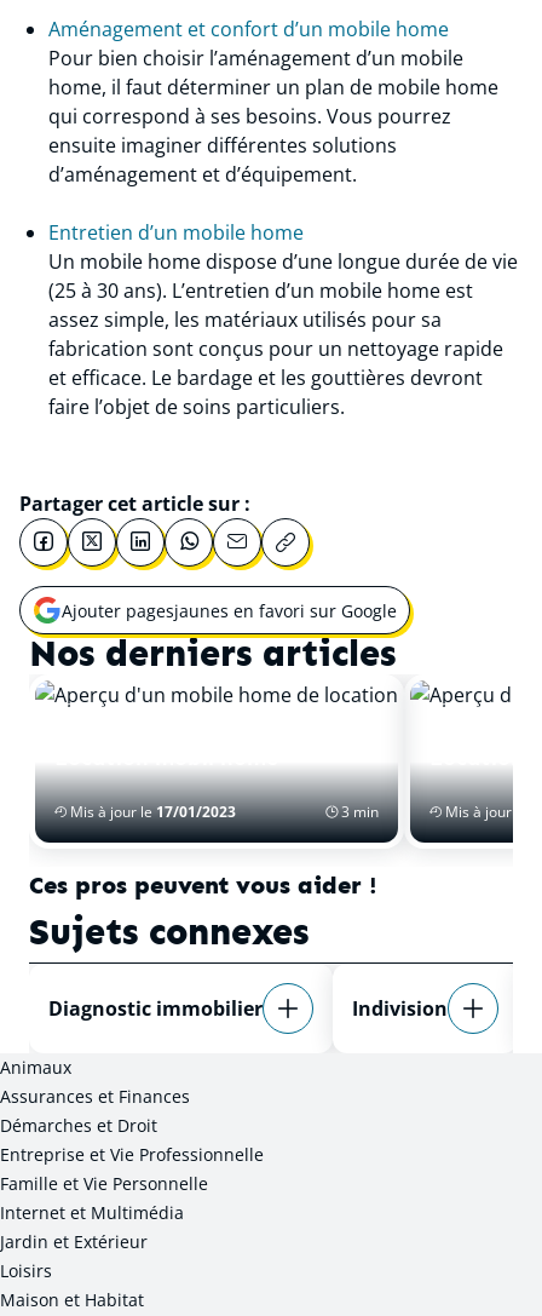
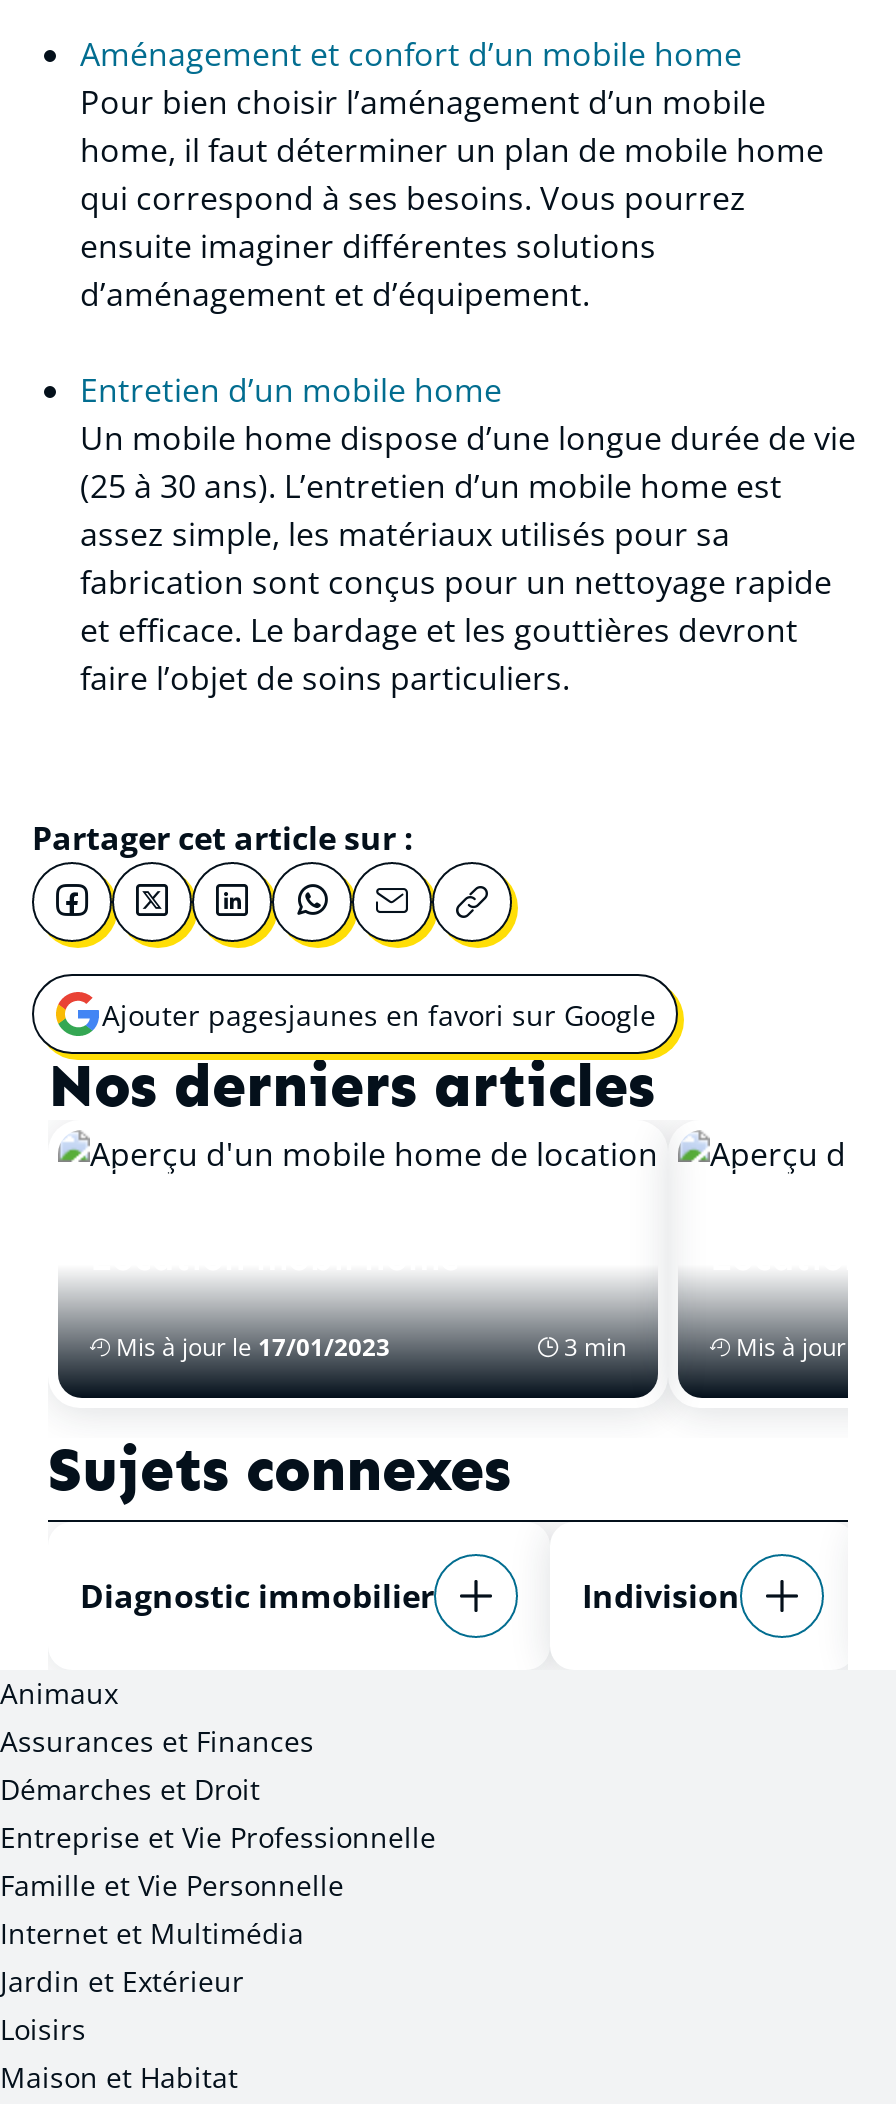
[29,870,377,900] Ces pros peuvent vous aider ! -> none

